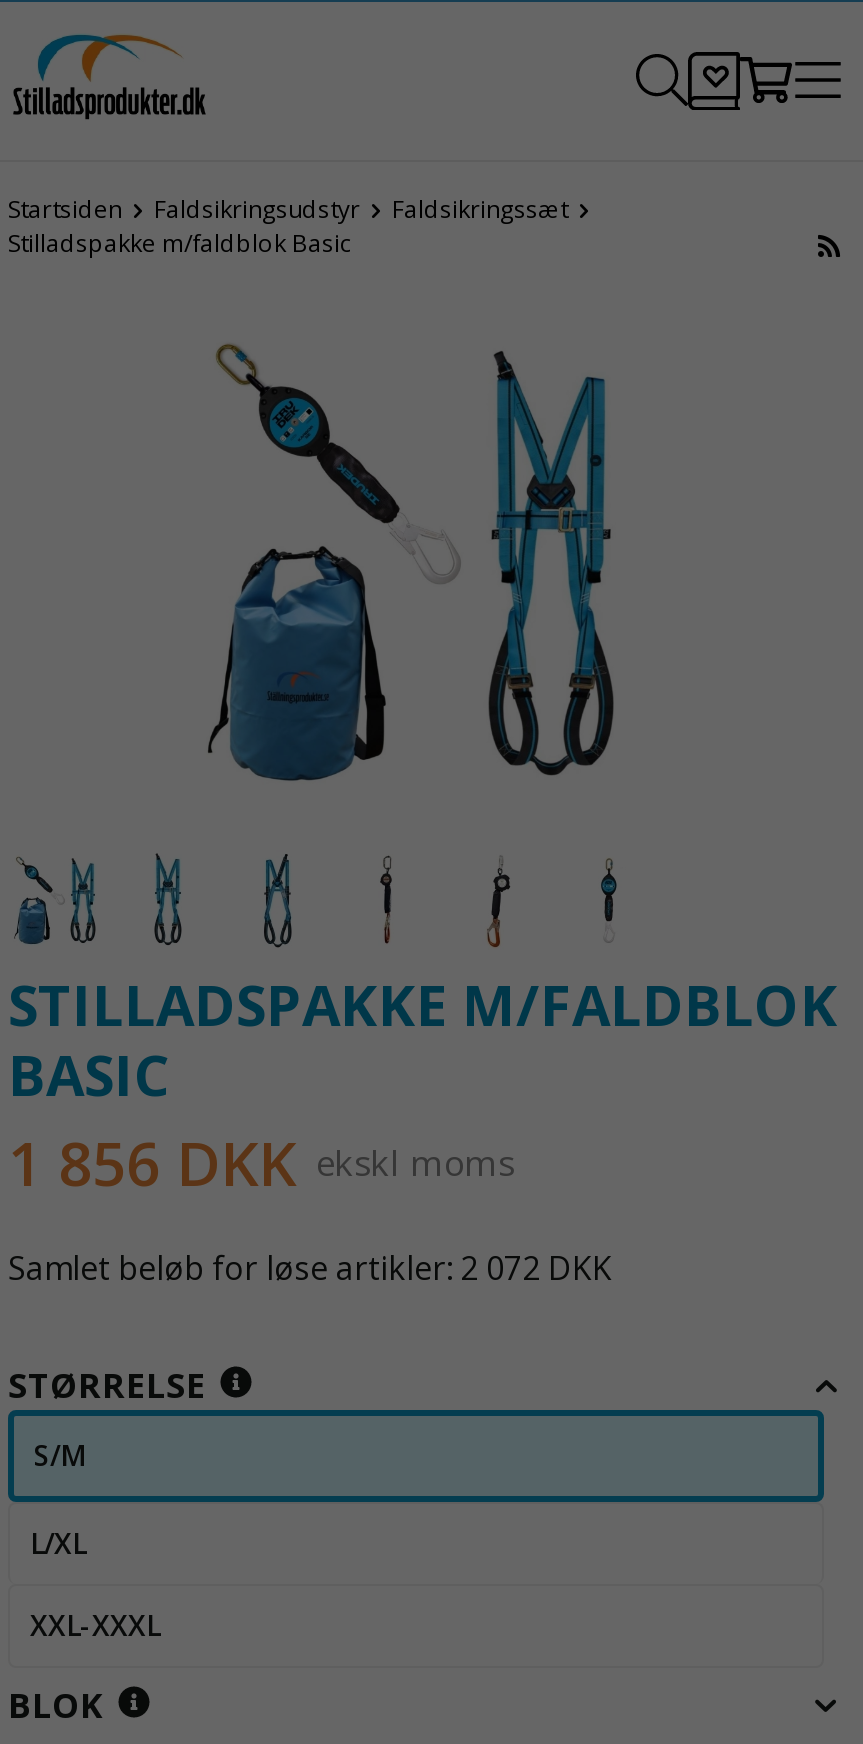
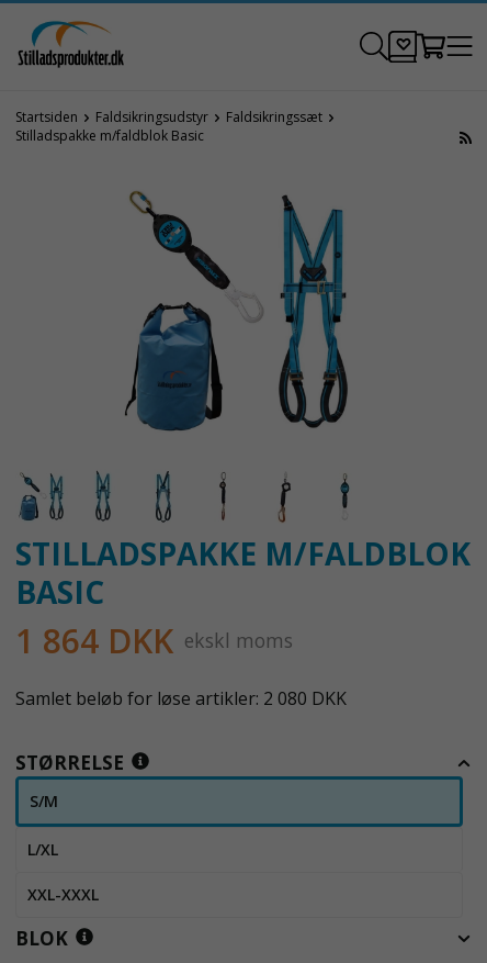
[8,1122,514,1204] 1 856 DKK ekskl moms -> [15,618,293,663] 1 864 DKK ekskl moms
[8,1246,612,1290] Samlet beløb for løse artikler: 2 072 DKK -> [15,686,347,710] Samlet beløb for løse artikler: 2 080 DKK

